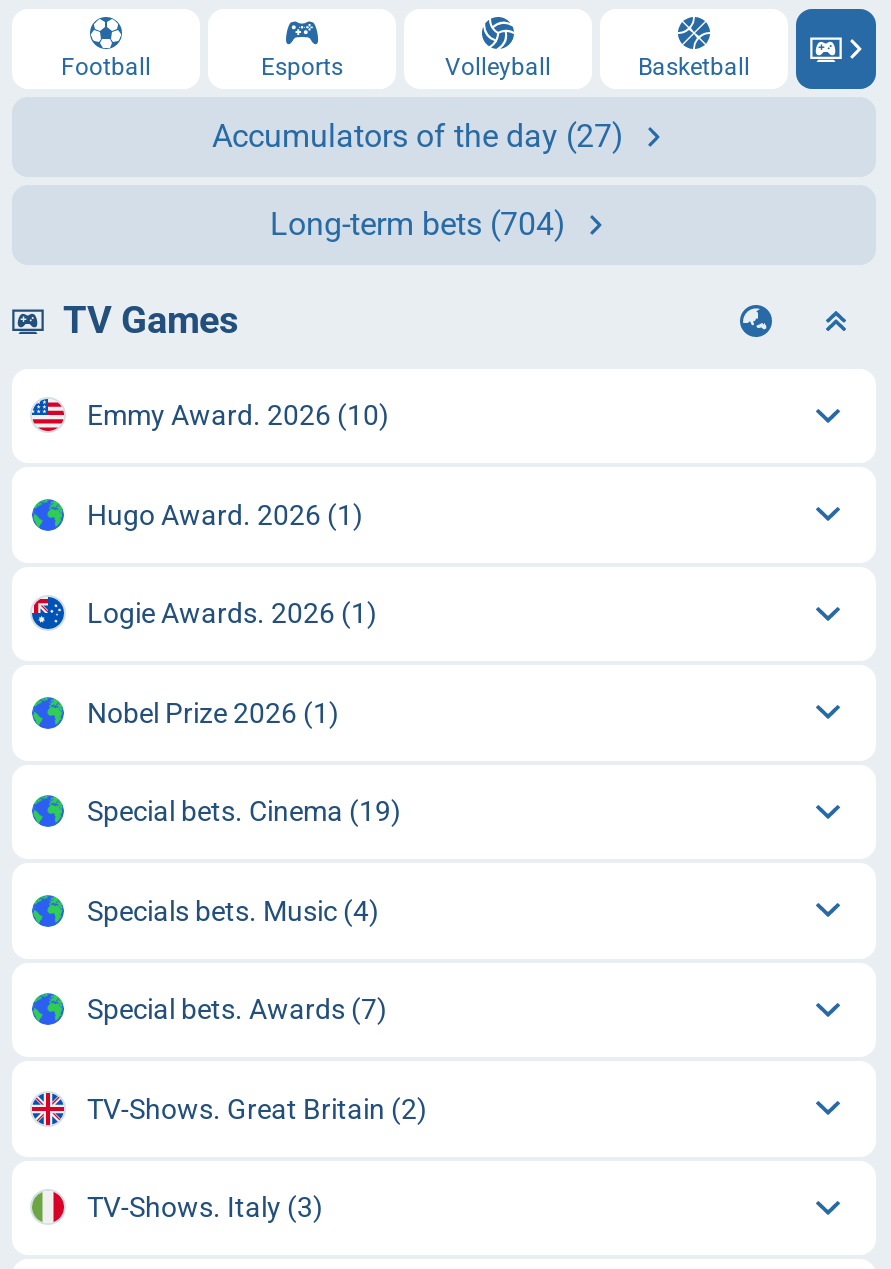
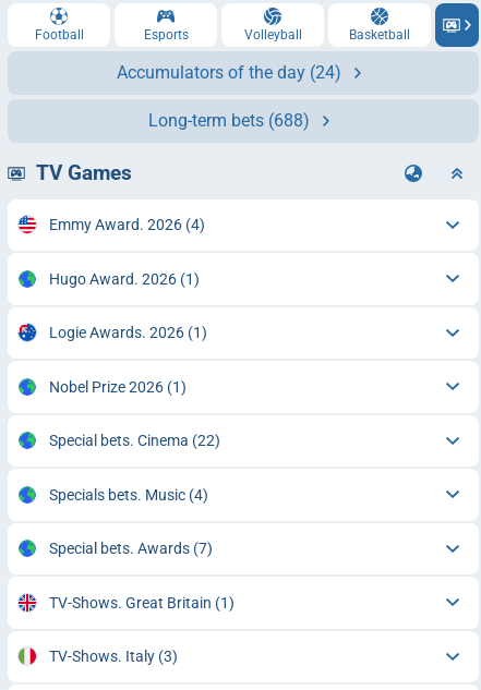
[212,117,624,155] Accumulators of the day (27) -> [117,62,341,83] Accumulators of the day (24)
[270,205,566,243] Long-term bets (704) -> [148,110,310,131] Long-term bets (688)
[87,399,389,431] Emmy Award. 2026 (10) -> [49,216,205,233] Emmy Award. 2026 (4)
[87,795,401,827] Special bets. Cinema (19) -> [49,432,220,449] Special bets. Cinema (22)
[87,1093,427,1125] TV-Shows. Great Britain (2) -> [49,594,234,611] TV-Shows. Great Britain (1)

